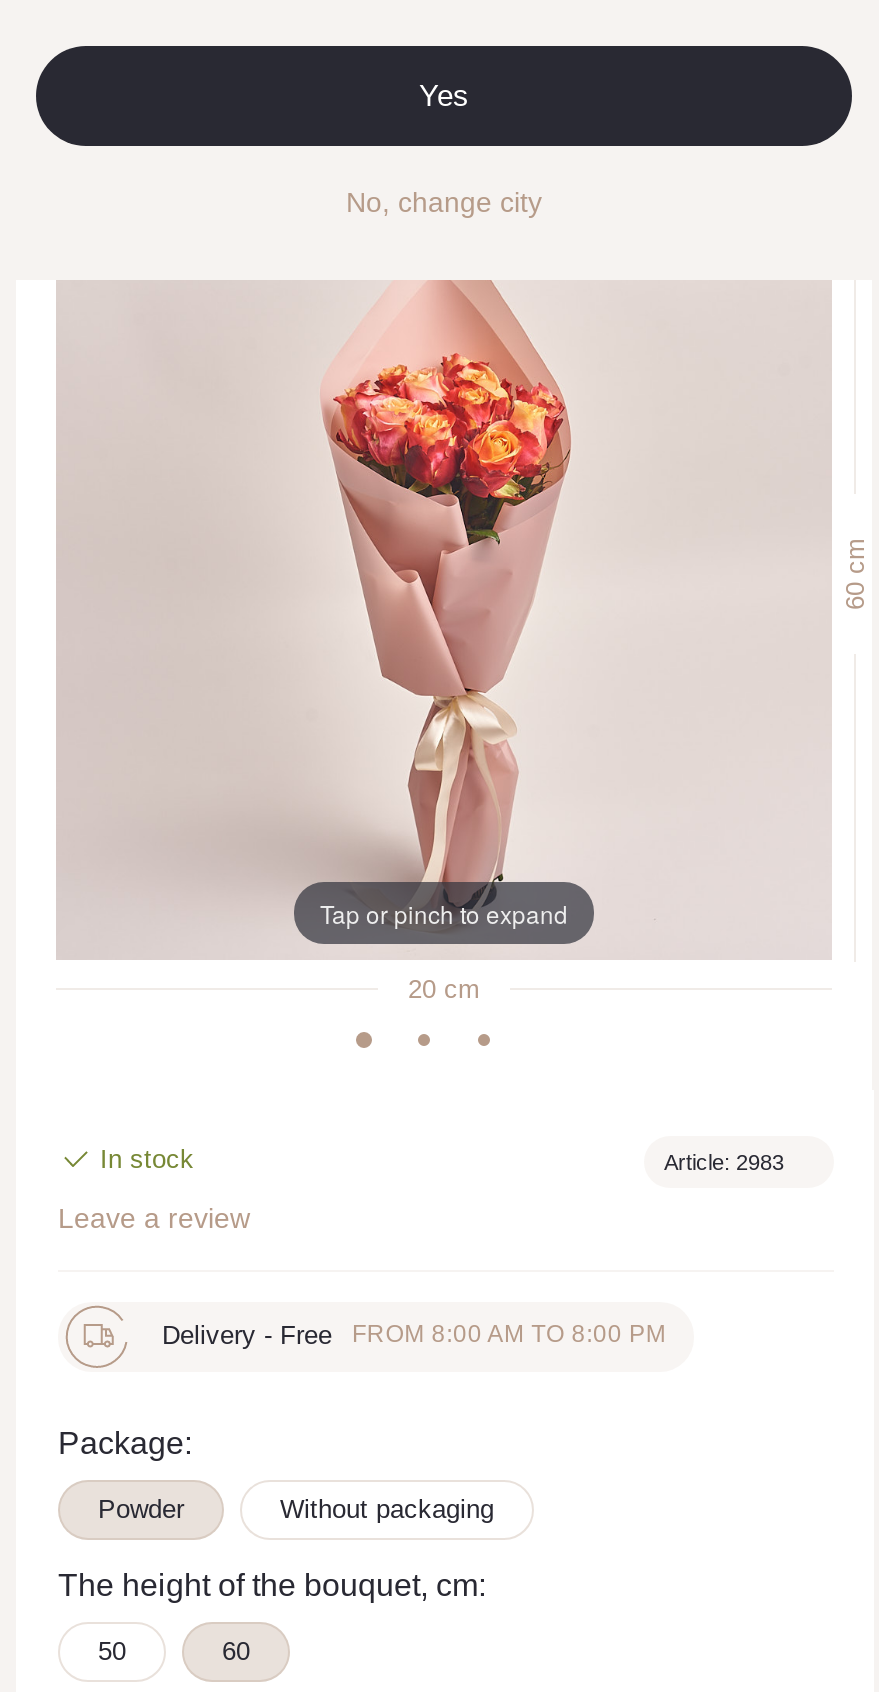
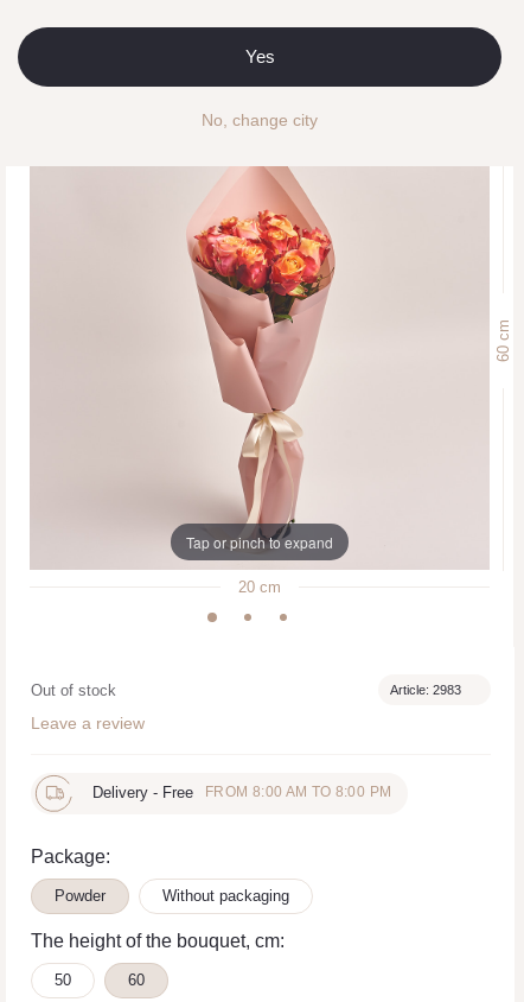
[100,1144,194,1174] In stock -> [31,681,116,699] Out of stock

